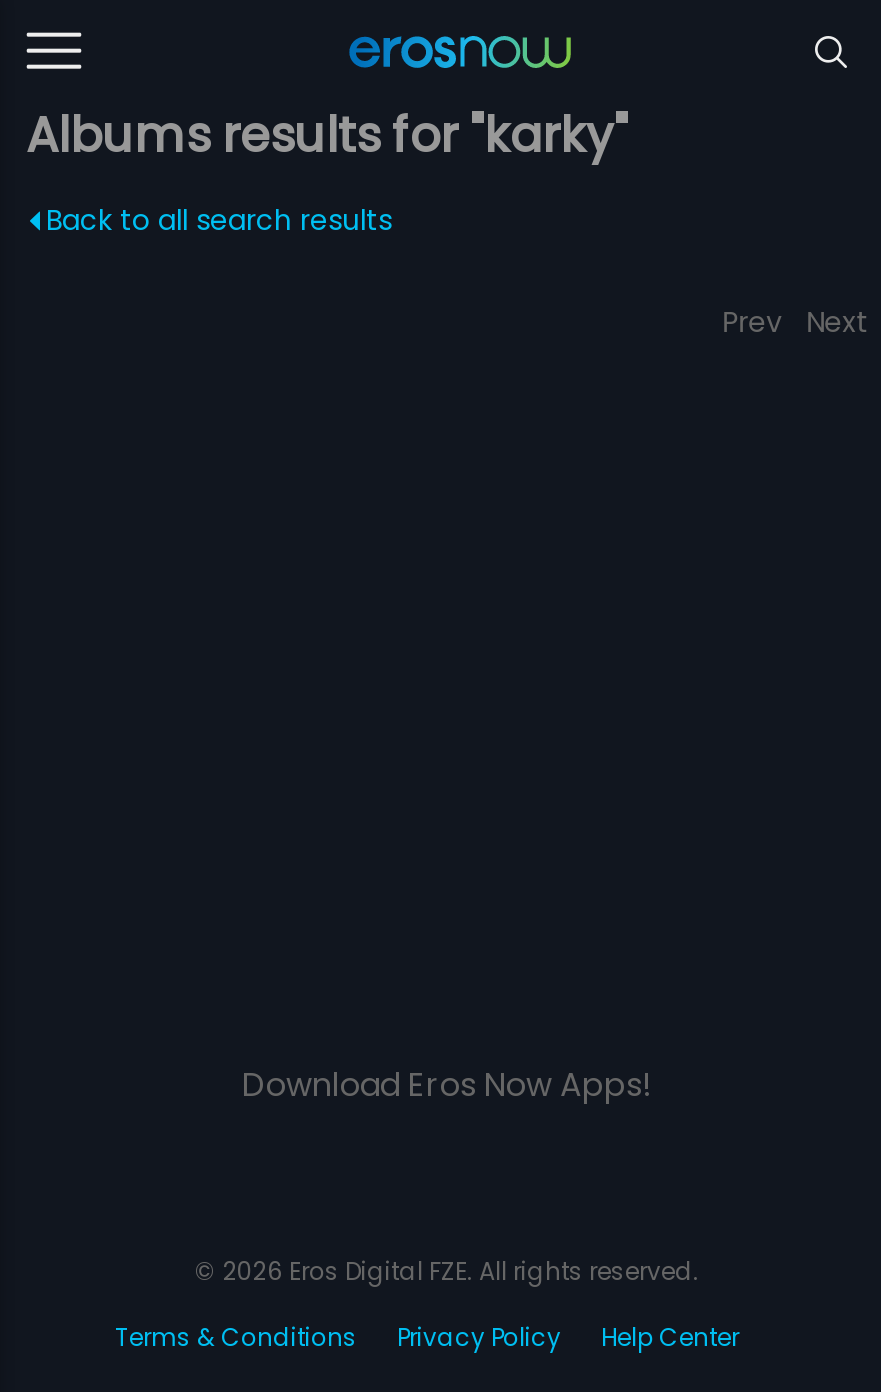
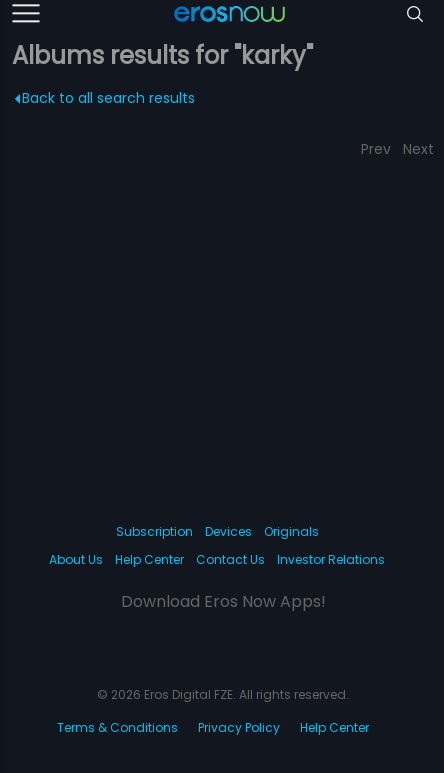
none -> [49,523,385,568] Subscription | Devices | Originals | About Us | Help Center | Contact Us | Investor Relations

